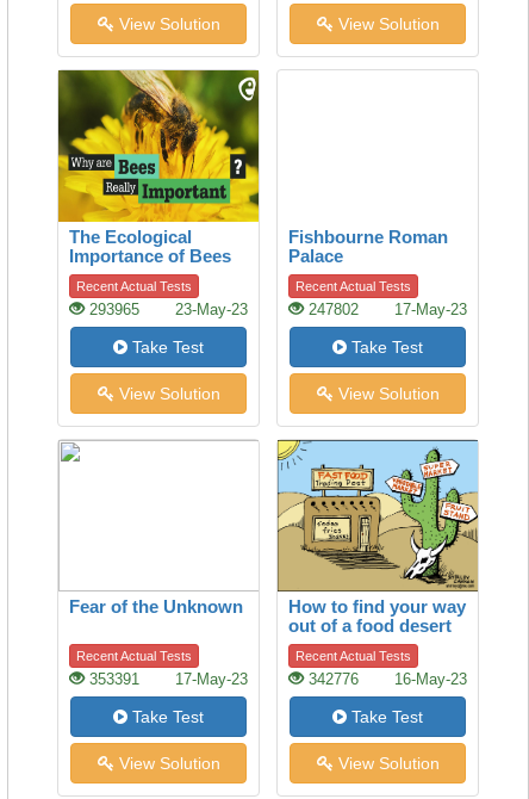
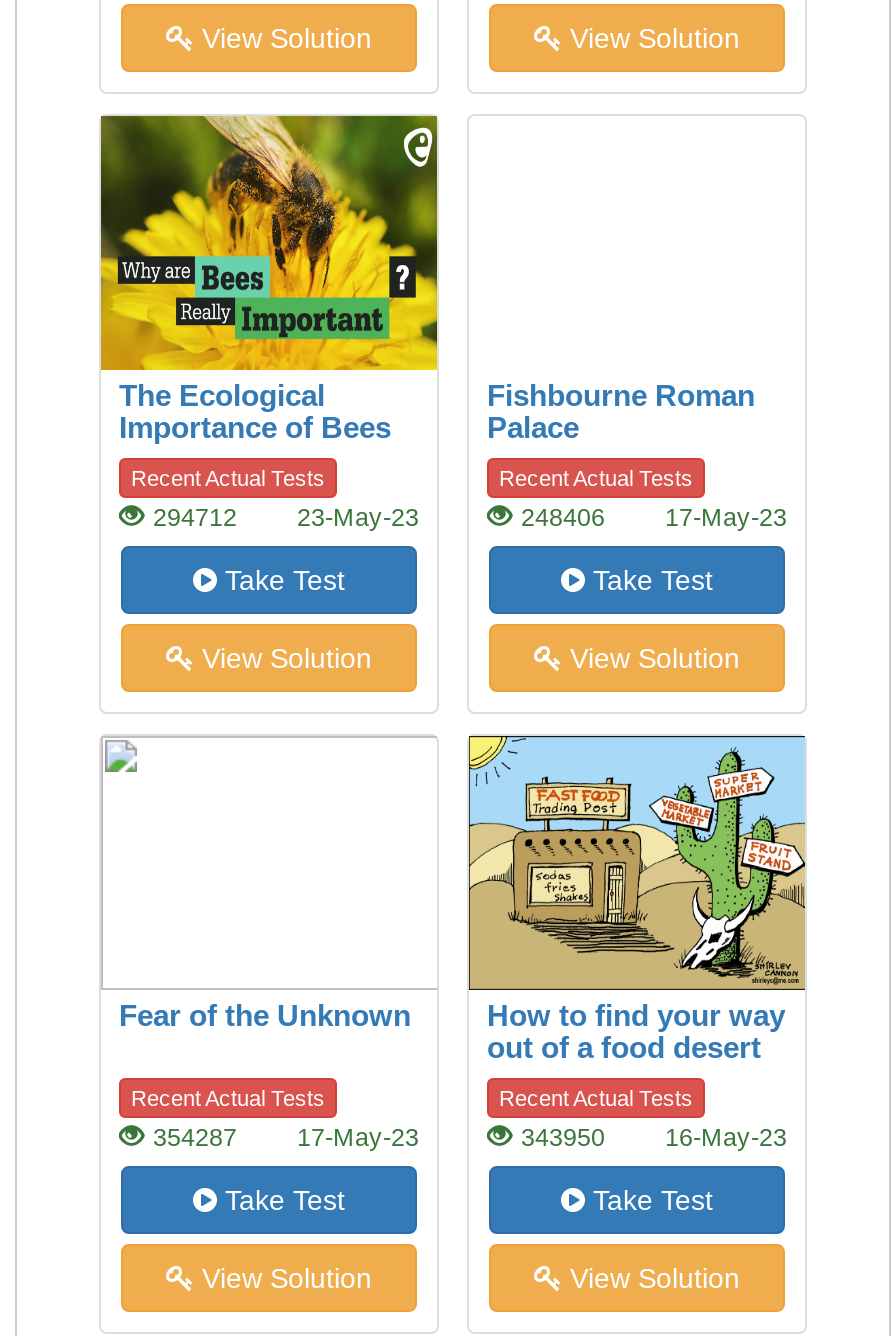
[85,302,139,318] 293965 -> [145,504,237,532] 294712
[304,302,359,318] 247802 -> [513,504,605,532] 248406
[85,671,139,688] 353391 -> [145,1124,237,1152] 354287
[304,671,359,688] 342776 -> [513,1124,605,1152] 343950

